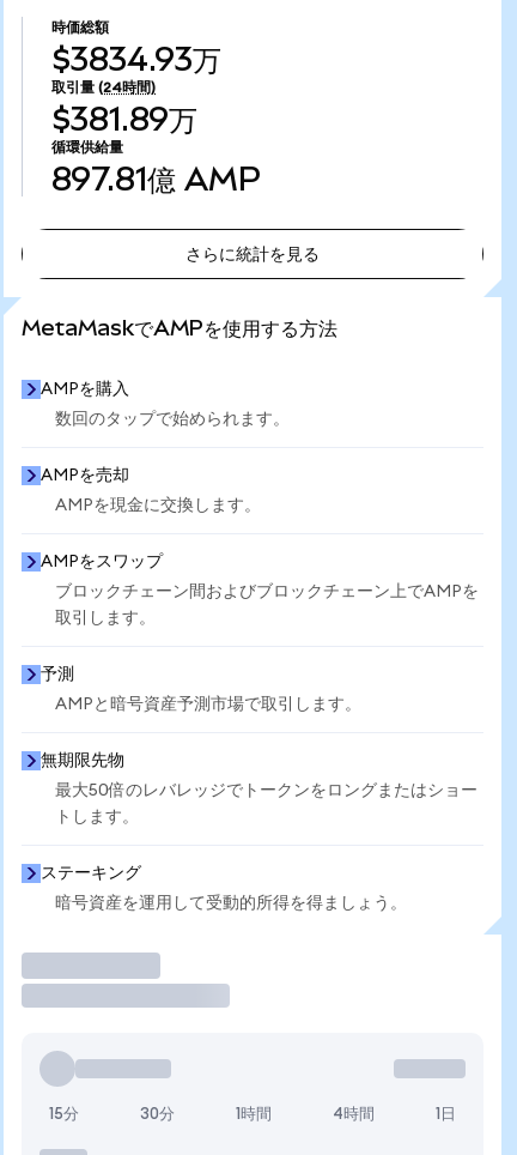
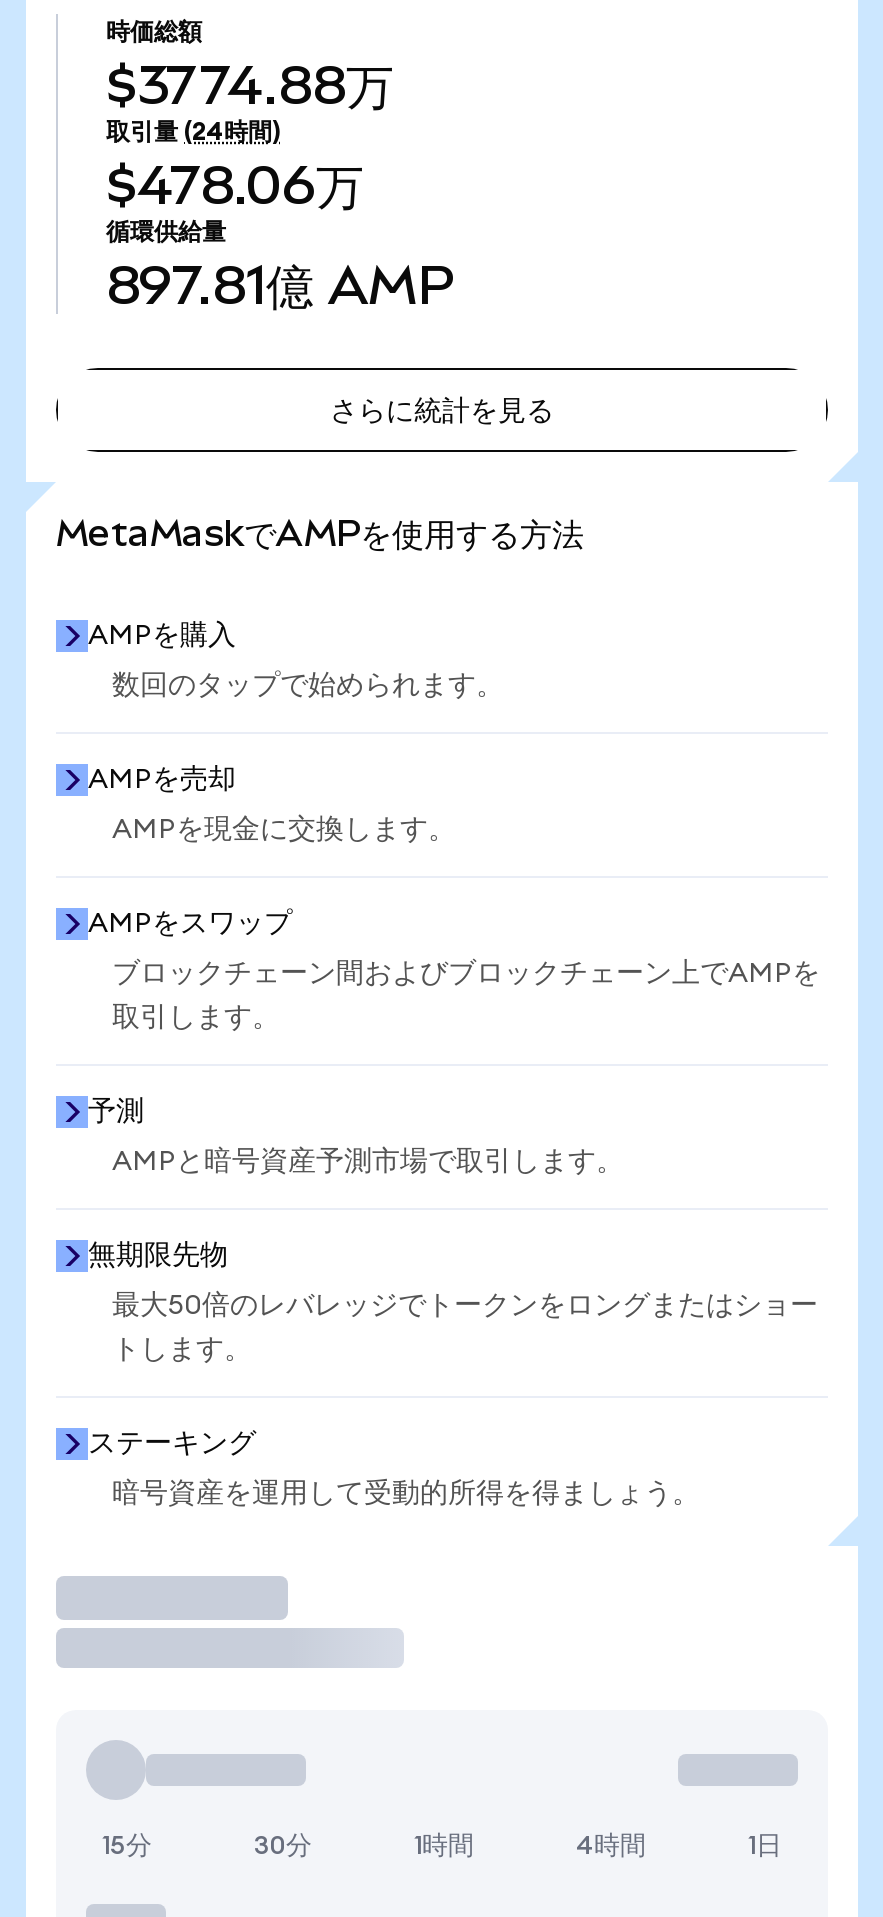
[51,41,221,78] $3834.93万 -> [106,54,394,116] $3774.88万
[51,101,197,138] $381.89万 -> [106,154,364,216] $478.06万

